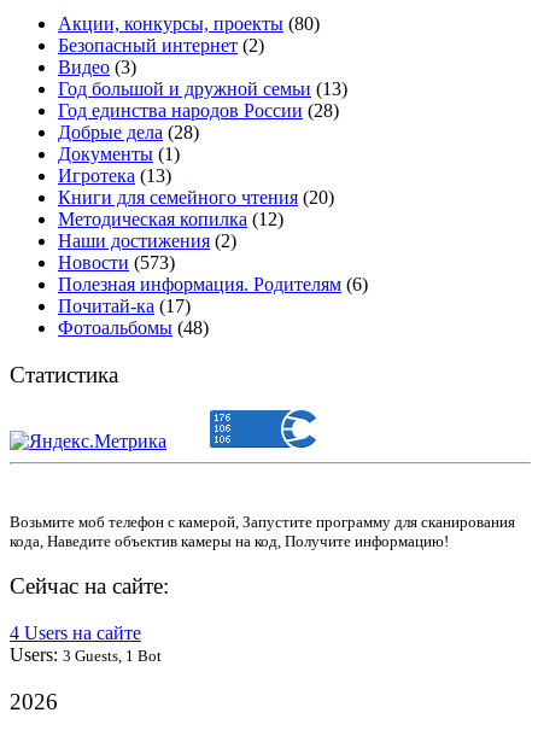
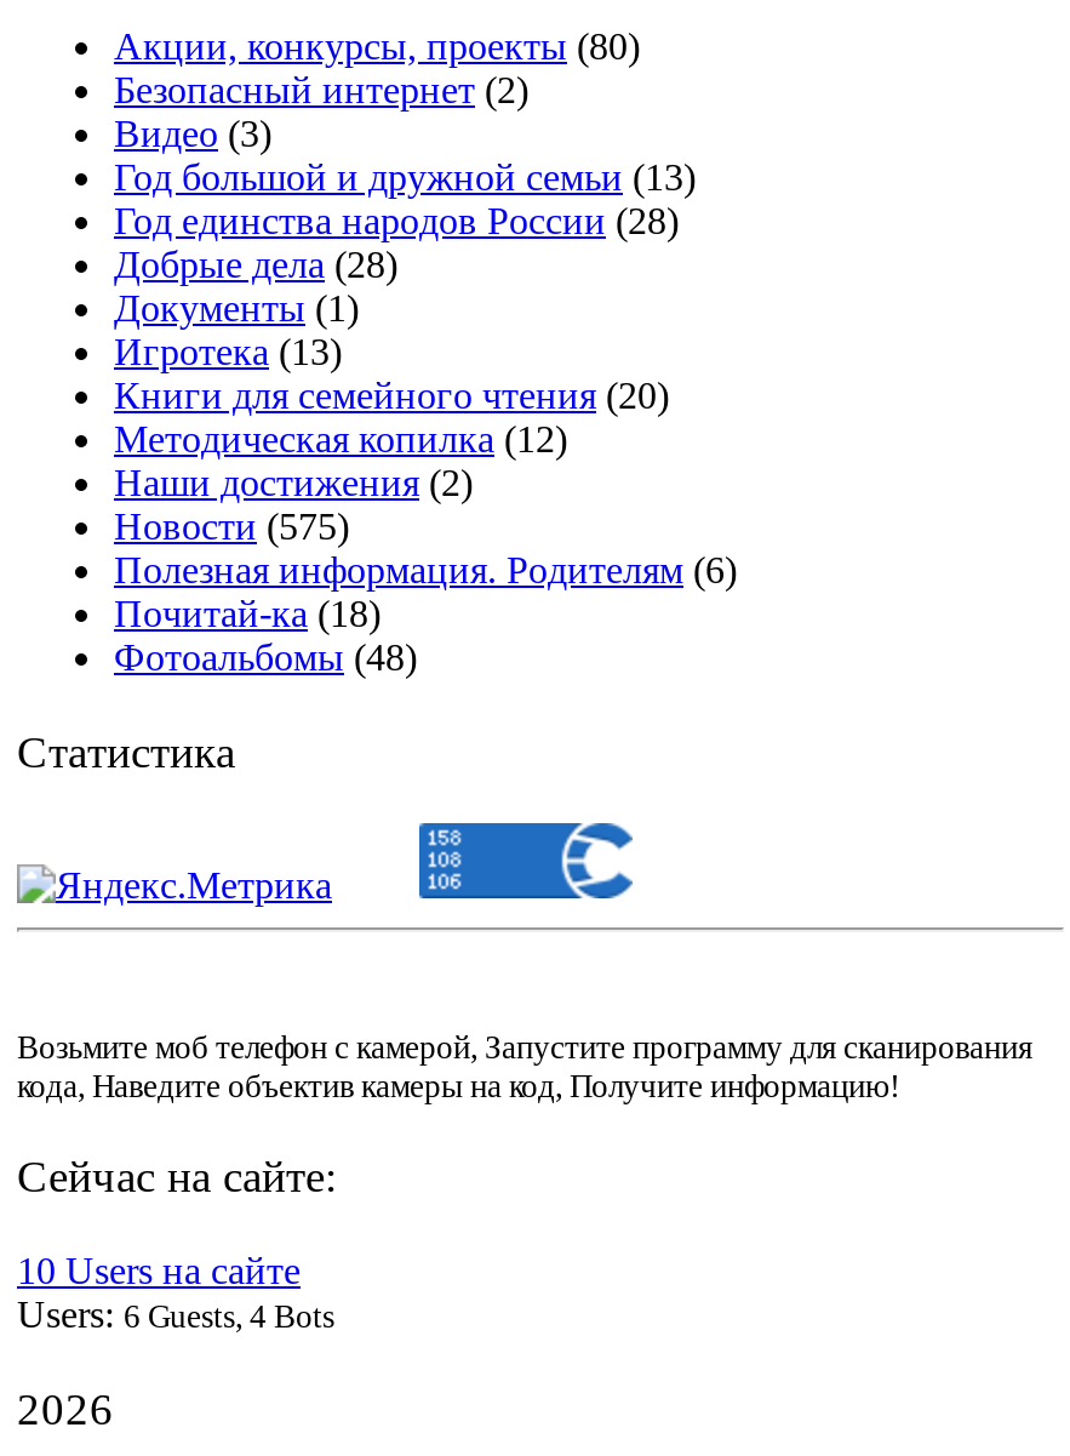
[58,252,175,272] Новости (573) -> [114,505,349,546] Новости (575)
[58,295,191,316] Почитай-ка (17) -> [114,592,380,634] Почитай-ка (18)
[10,623,141,643] 4 Users на сайте -> [17,1250,301,1291] 10 Users на сайте
[10,644,162,665] Users: 3 Guests, 1 Bot -> [17,1294,334,1335] Users: 6 Guests, 4 Bots

